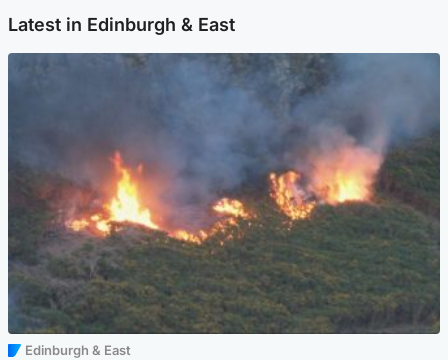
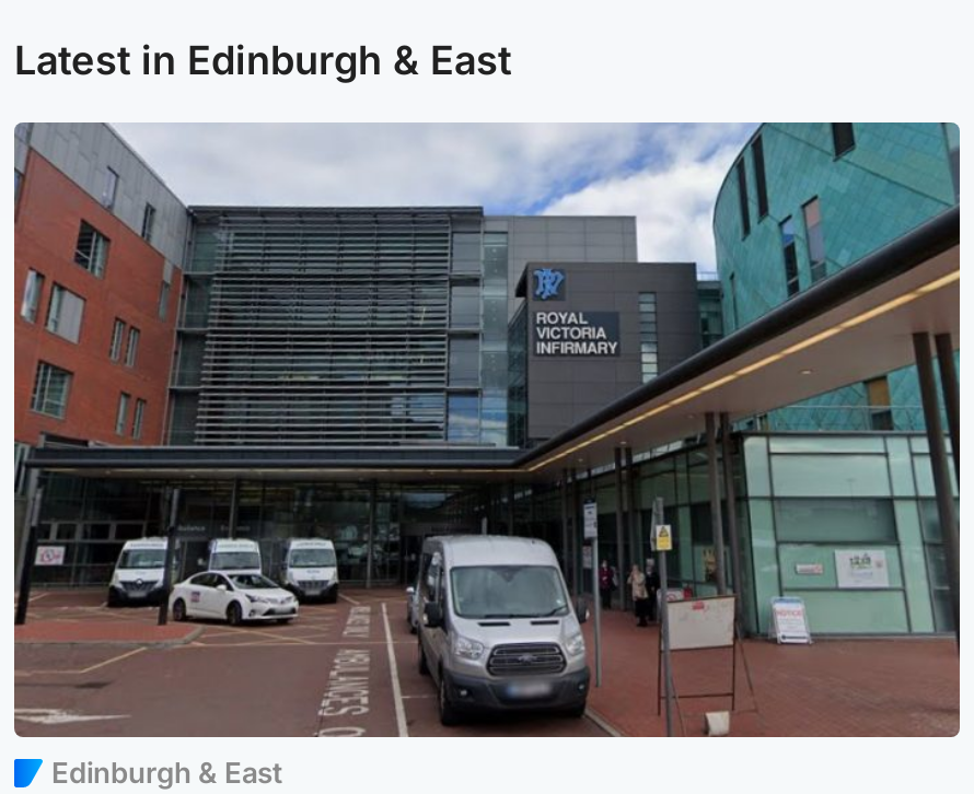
[8,52,441,335] [image] -> [14,120,962,737] [image]

